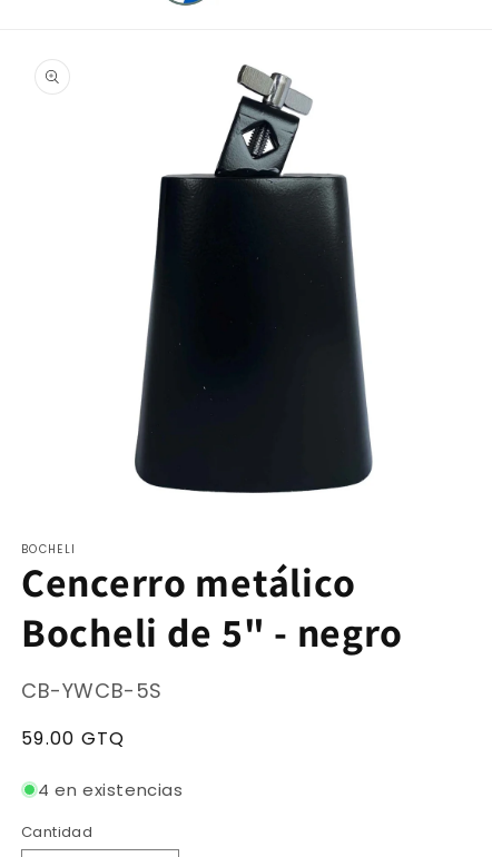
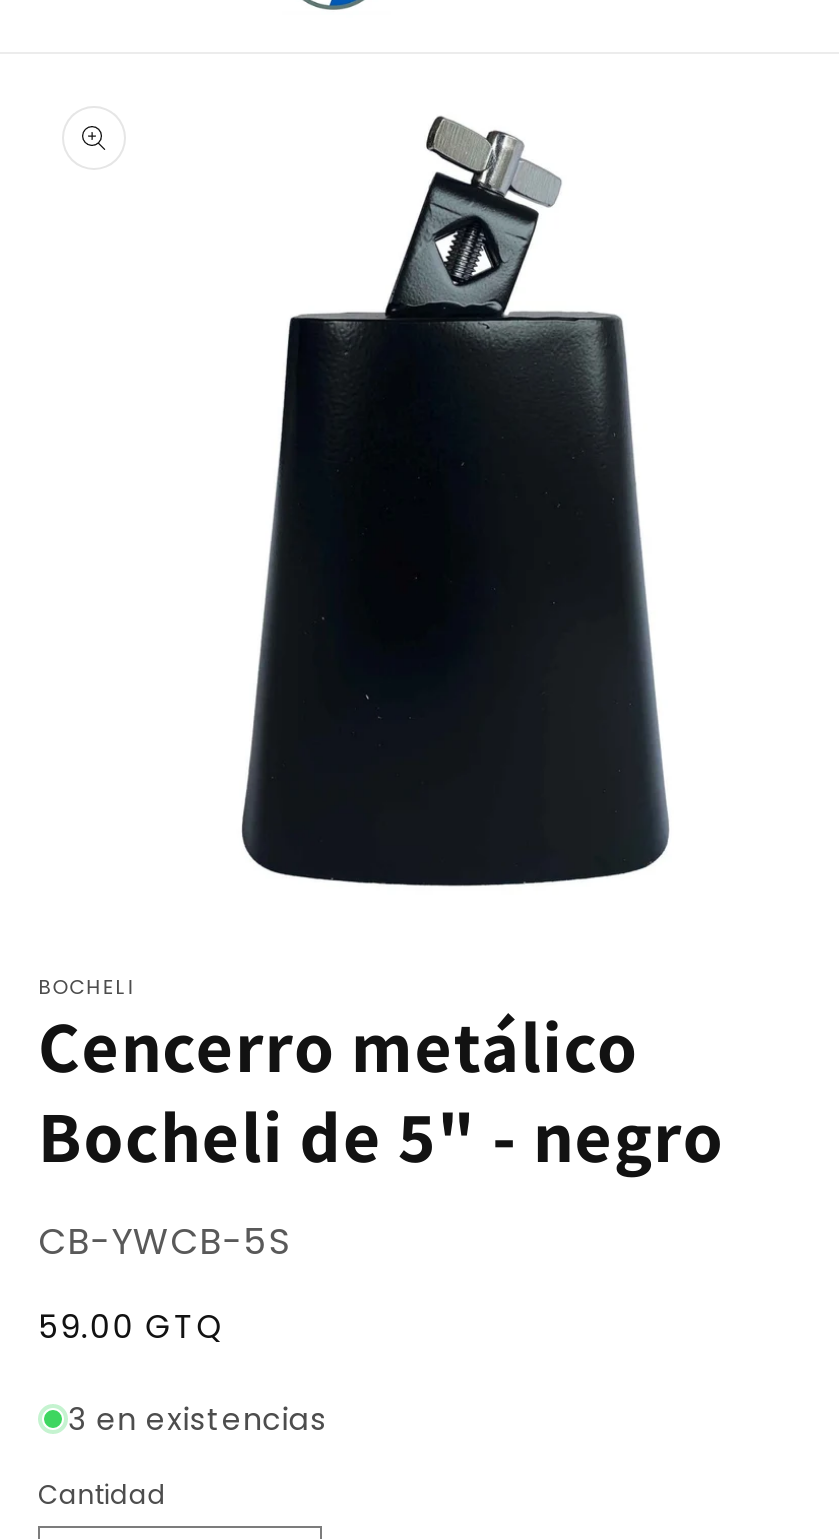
[38,778,183,801] 4 en existencias -> [68,1398,327,1440] 3 en existencias

